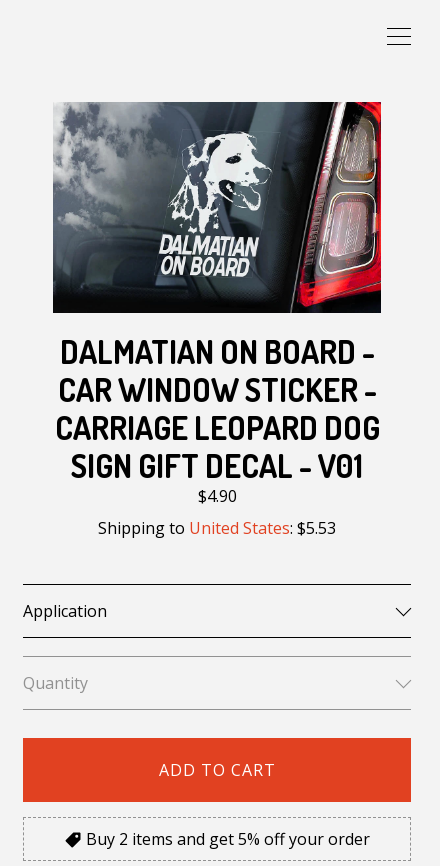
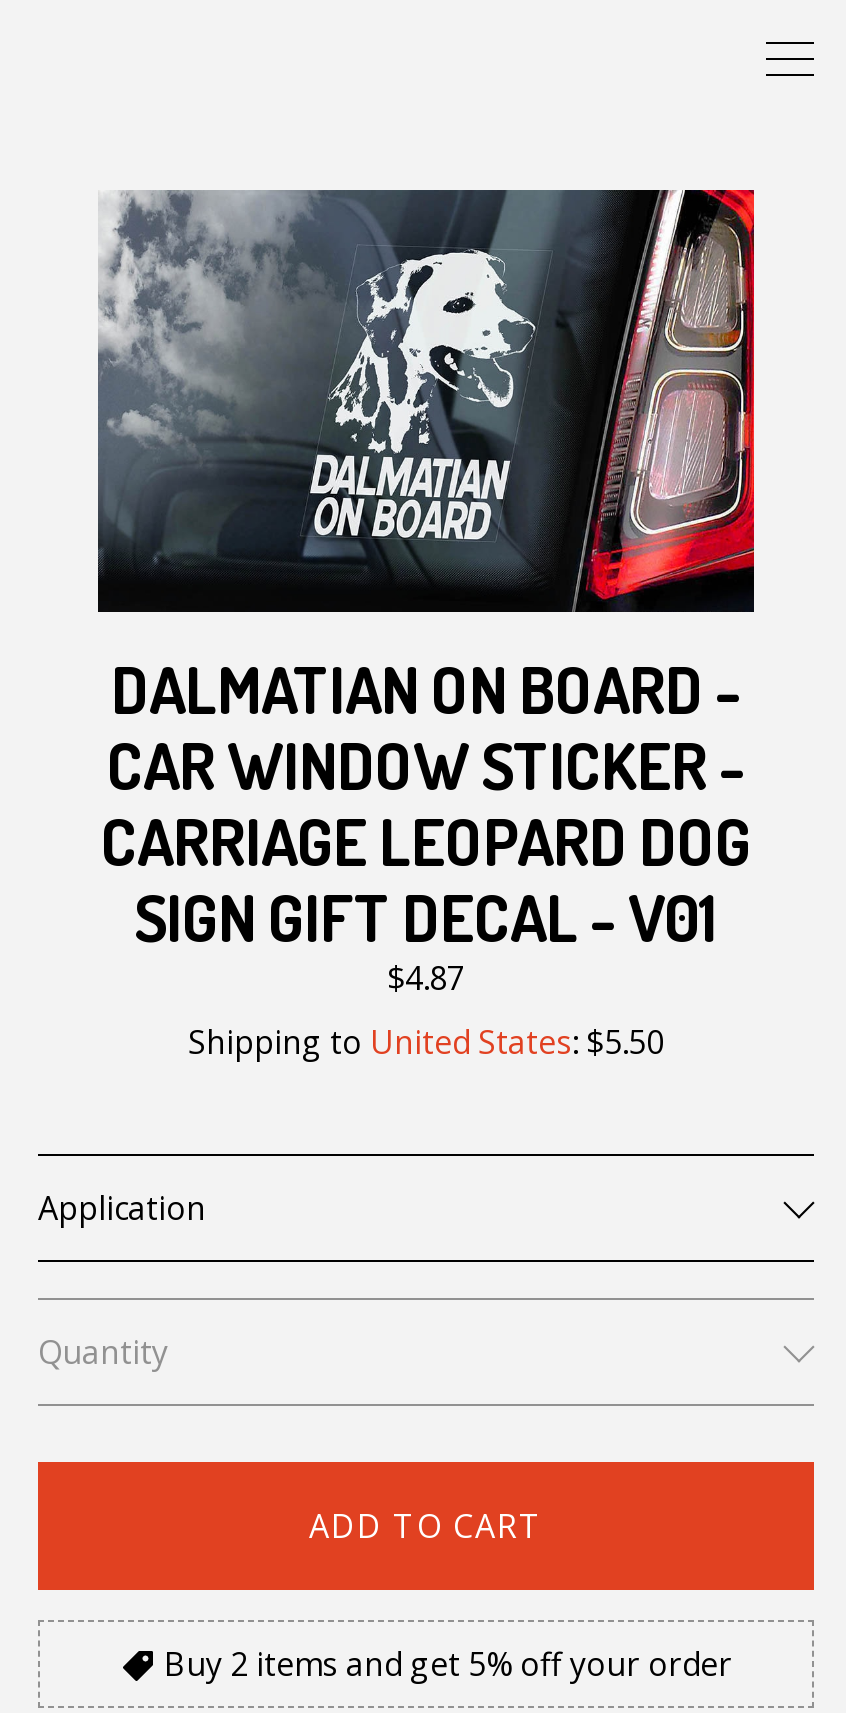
[197,485,236,507] $4.90 -> [387,955,465,999] $4.87
[98,517,336,539] Shipping to United States: $5.53 -> [188,1019,664,1063] Shipping to United States: $5.50

